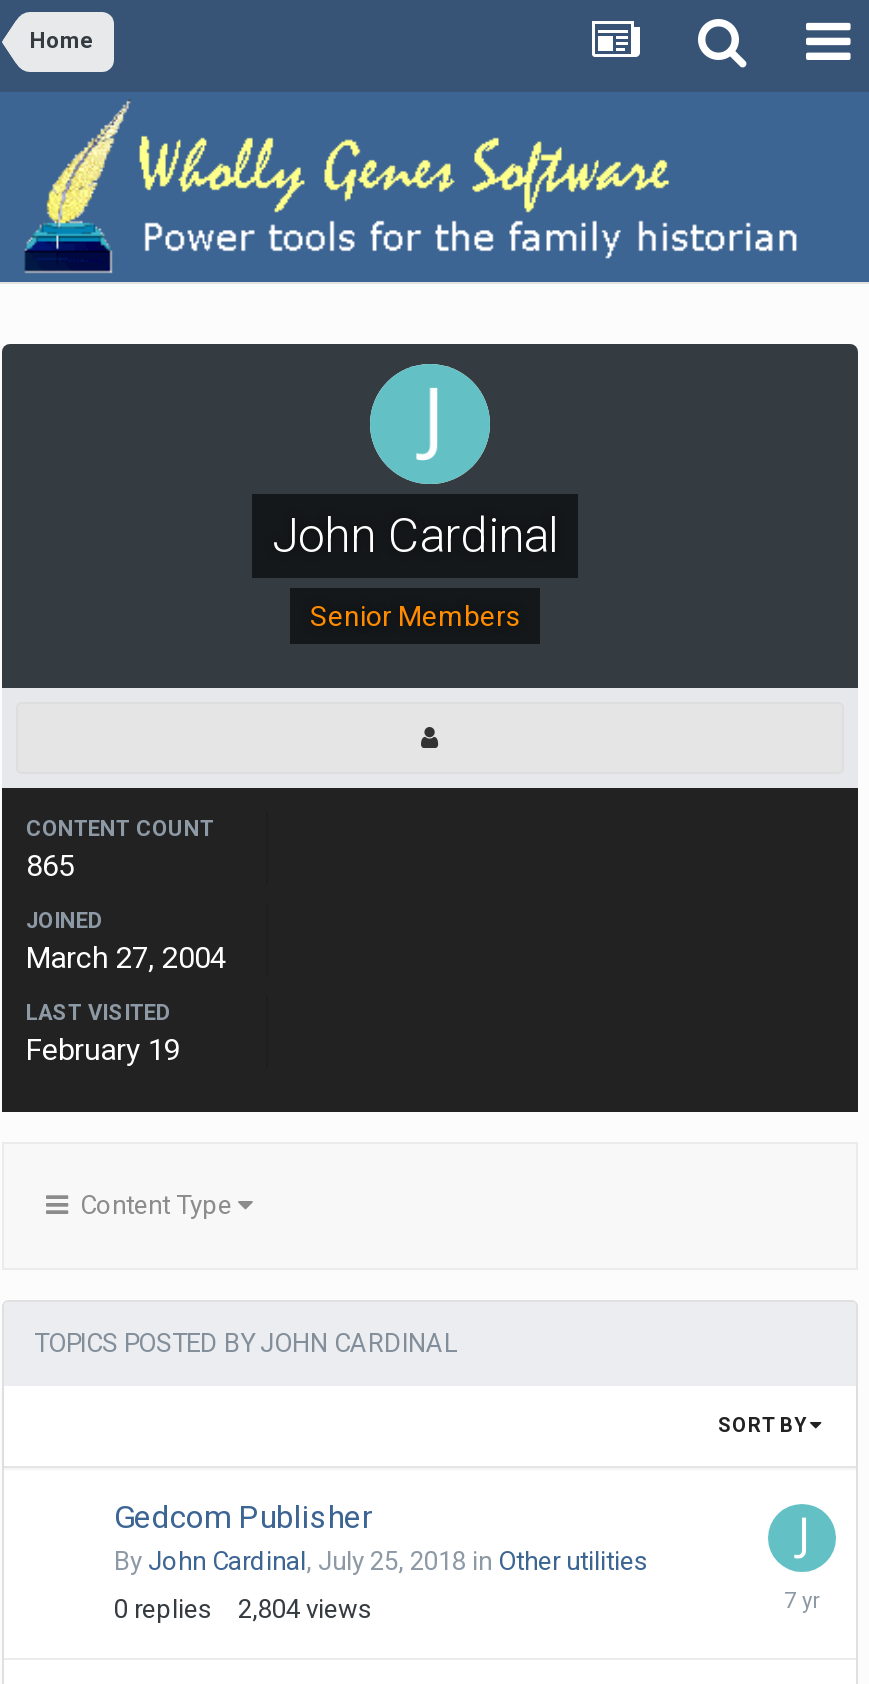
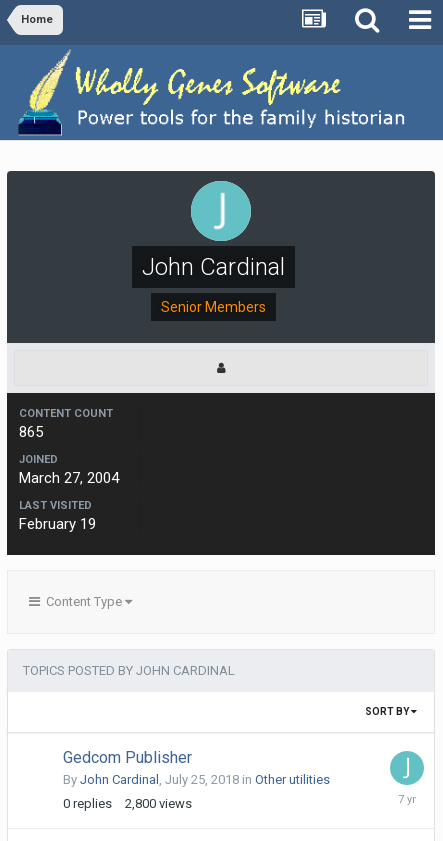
[114,1594,372,1624] 0 replies 2,804 views -> [63,796,192,811] 0 replies 2,800 views

